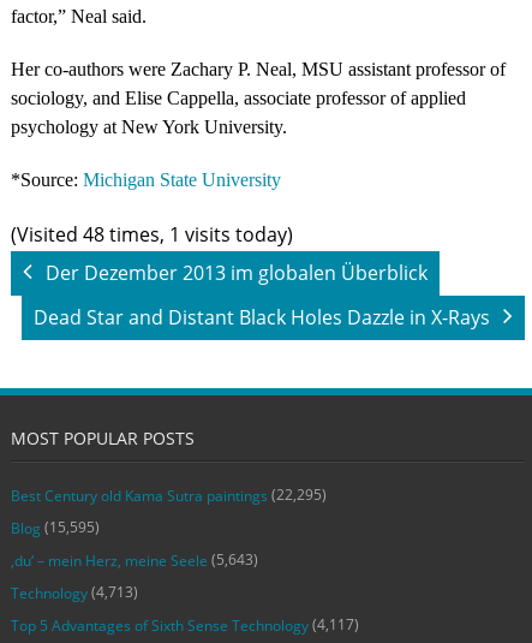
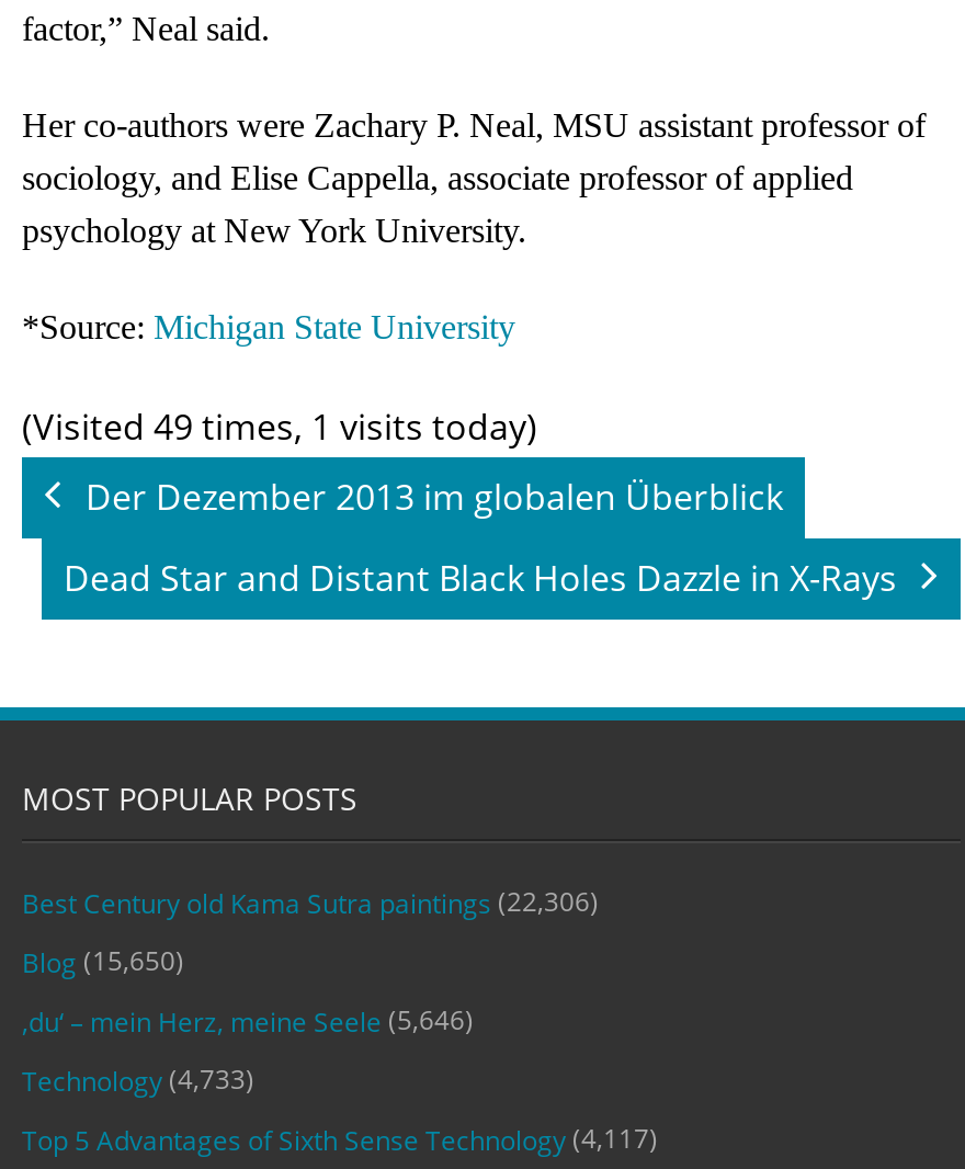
[11,221,293,248] (Visited 48 times, 1 visits today) -> [22,402,537,451] (Visited 49 times, 1 visits today)
[11,484,327,506] Best Century old Kama Sutra paintings (22,295) -> [22,883,599,922] Best Century old Kama Sutra paintings (22,306)
[11,517,100,538] Blog (15,595) -> [22,942,184,981] Blog (15,650)
[11,549,258,571] ‚du‘ – mein Herz, meine Seele (5,643) -> [22,1001,474,1041] ‚du‘ – mein Herz, meine Seele (5,646)
[11,582,138,603] Technology (4,713) -> [22,1060,254,1100] Technology (4,733)

